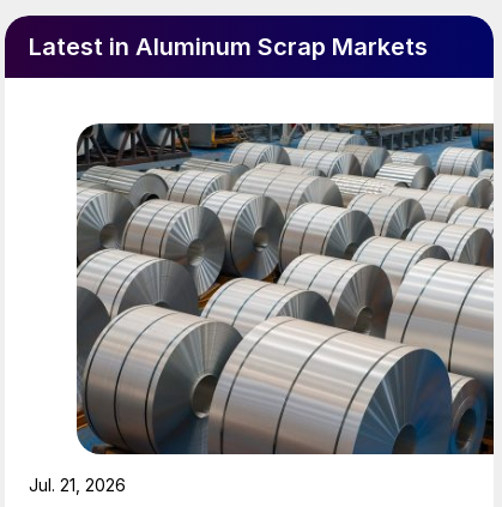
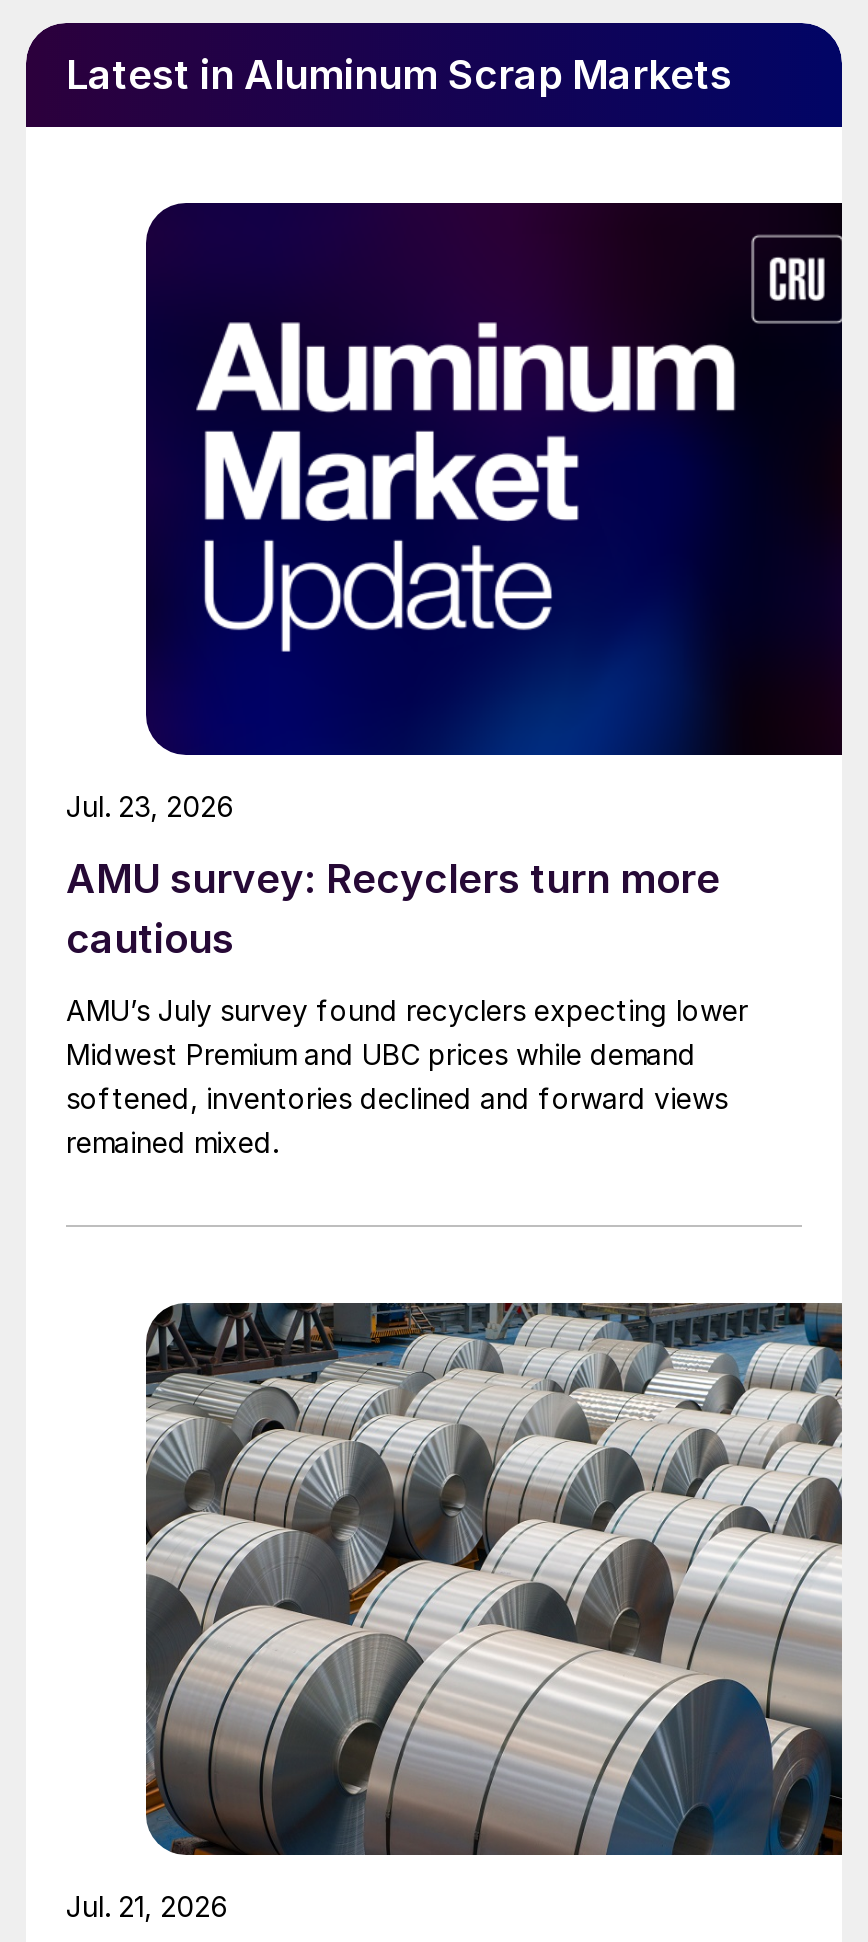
none -> [66,856,748,1160] AMU survey: Recyclers turn more | cautious | AMU’s July survey found recyclers expecting lower | Midwest Premium and UBC prices while demand | softened, inventories declined and forward views | remained mixed.
none -> [66,201,844,824] [image] | Jul. 23, 2026

